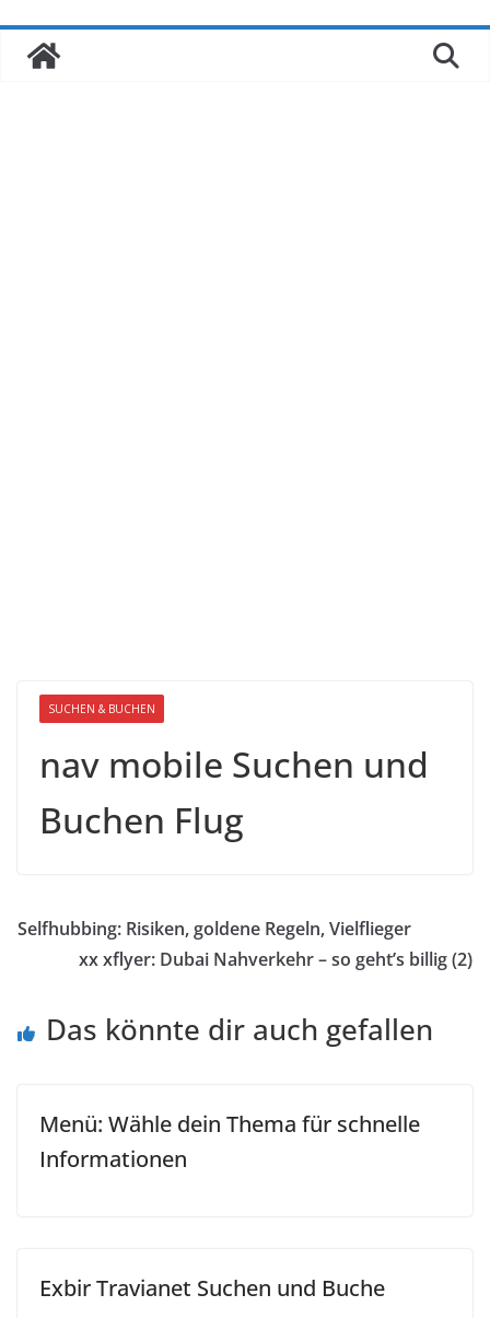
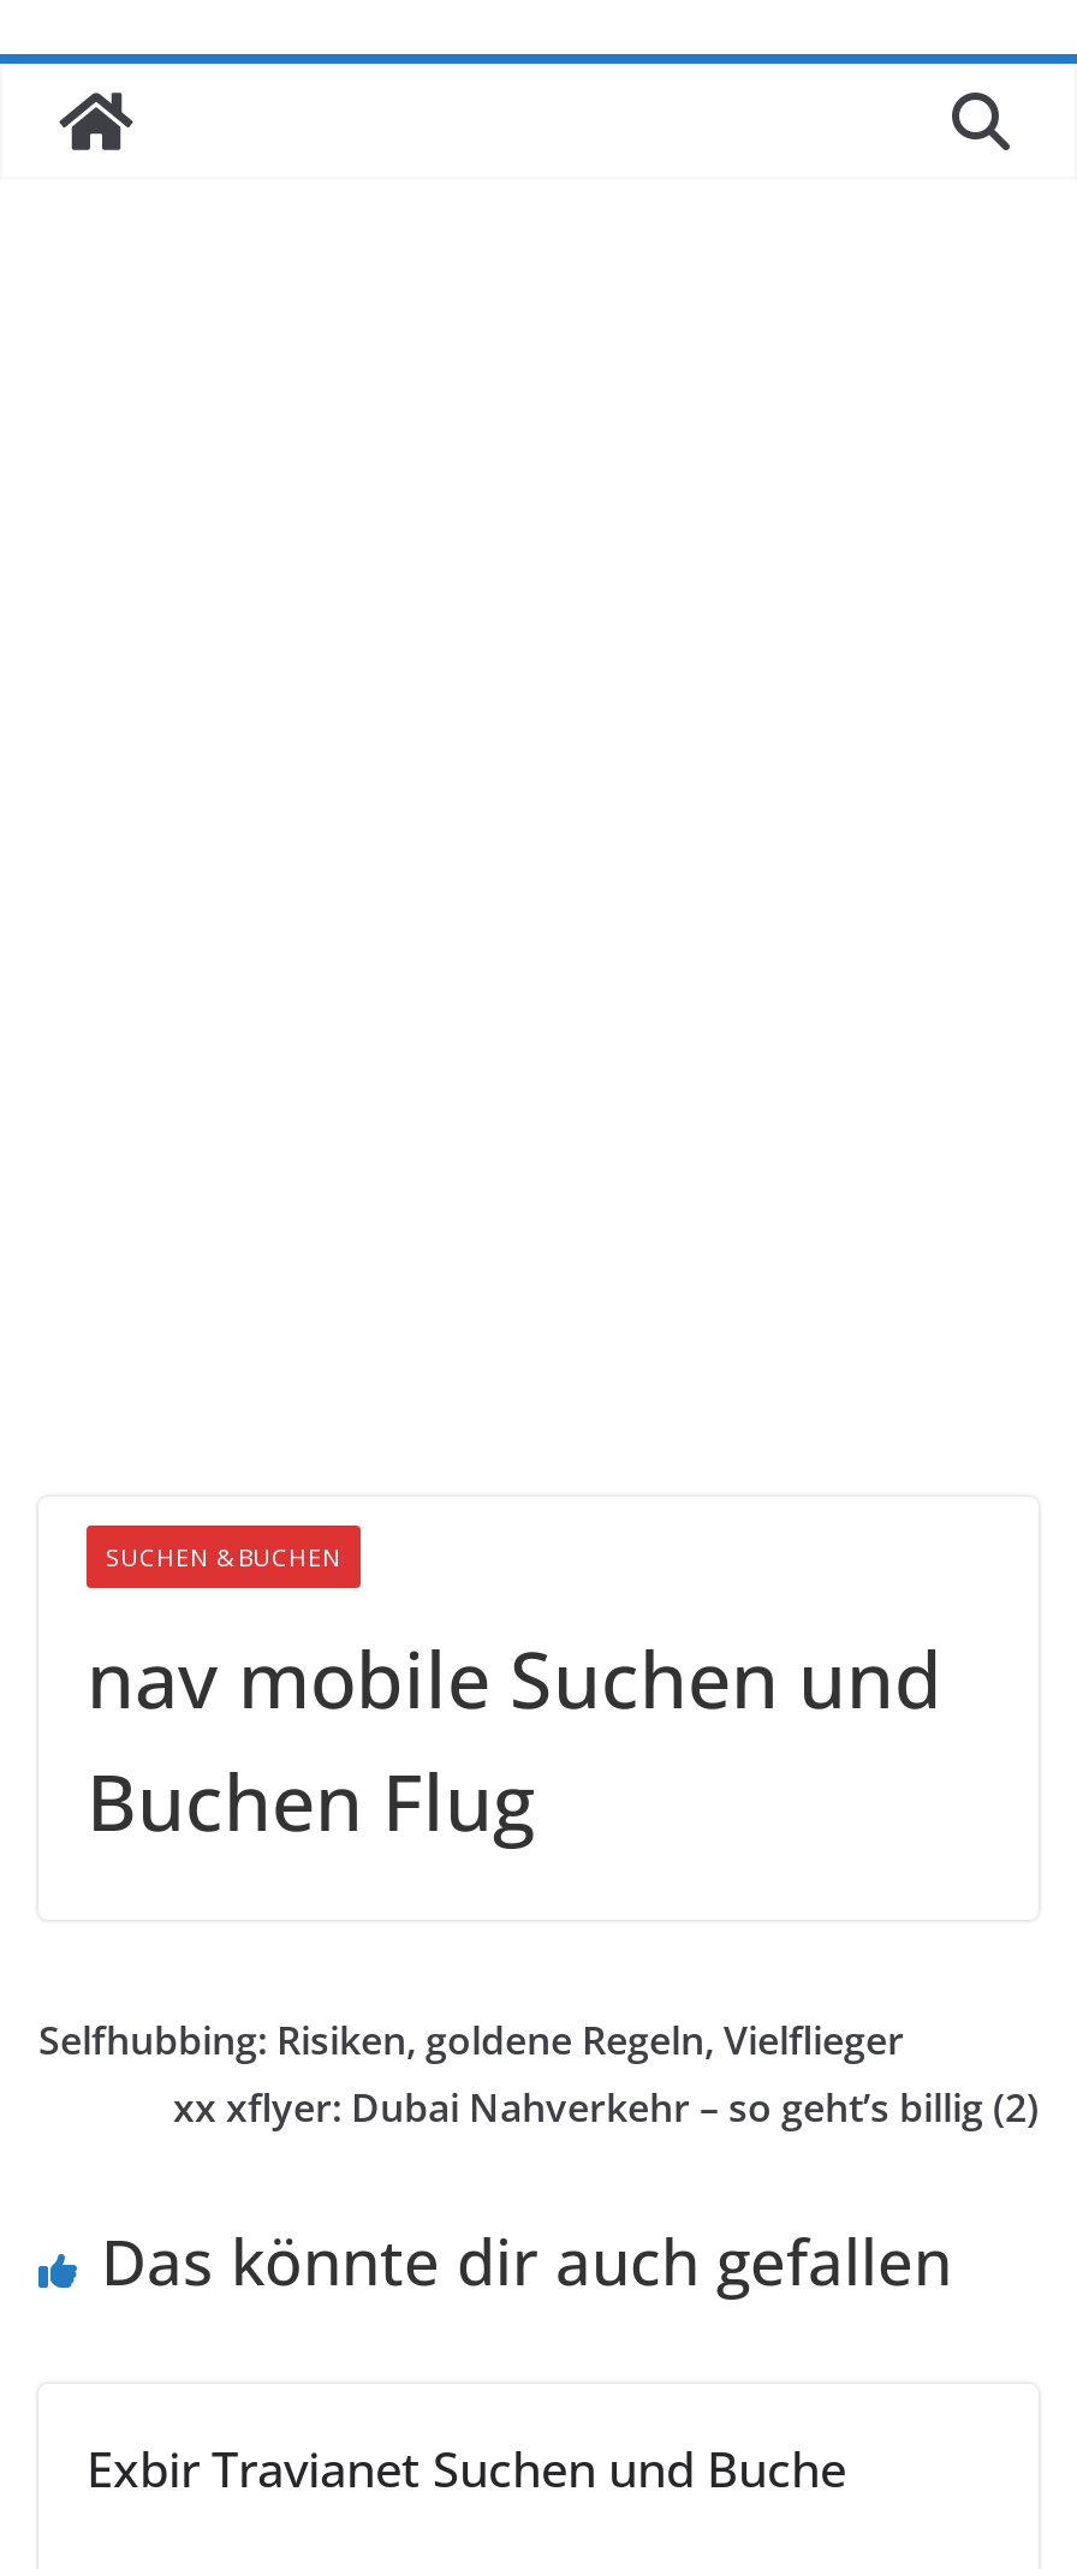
[39,1109,420,1174] Menü: Wähle dein Thema für schnelle | Informationen -> none

